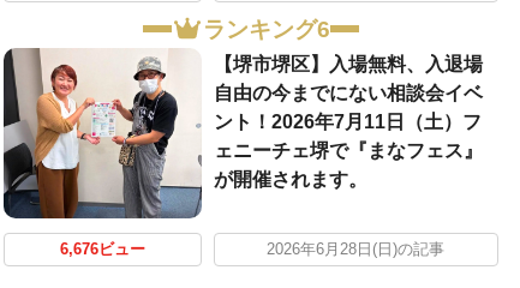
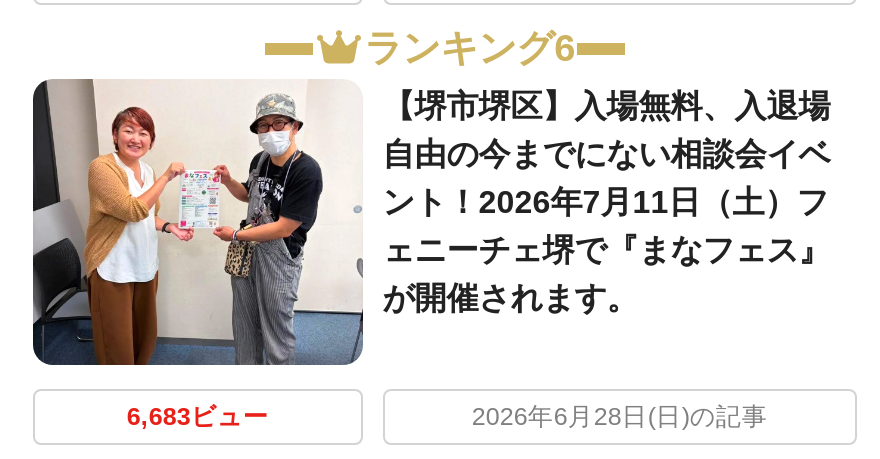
[60,242,145,259] 6,676ビュー -> [127,403,269,431] 6,683ビュー

